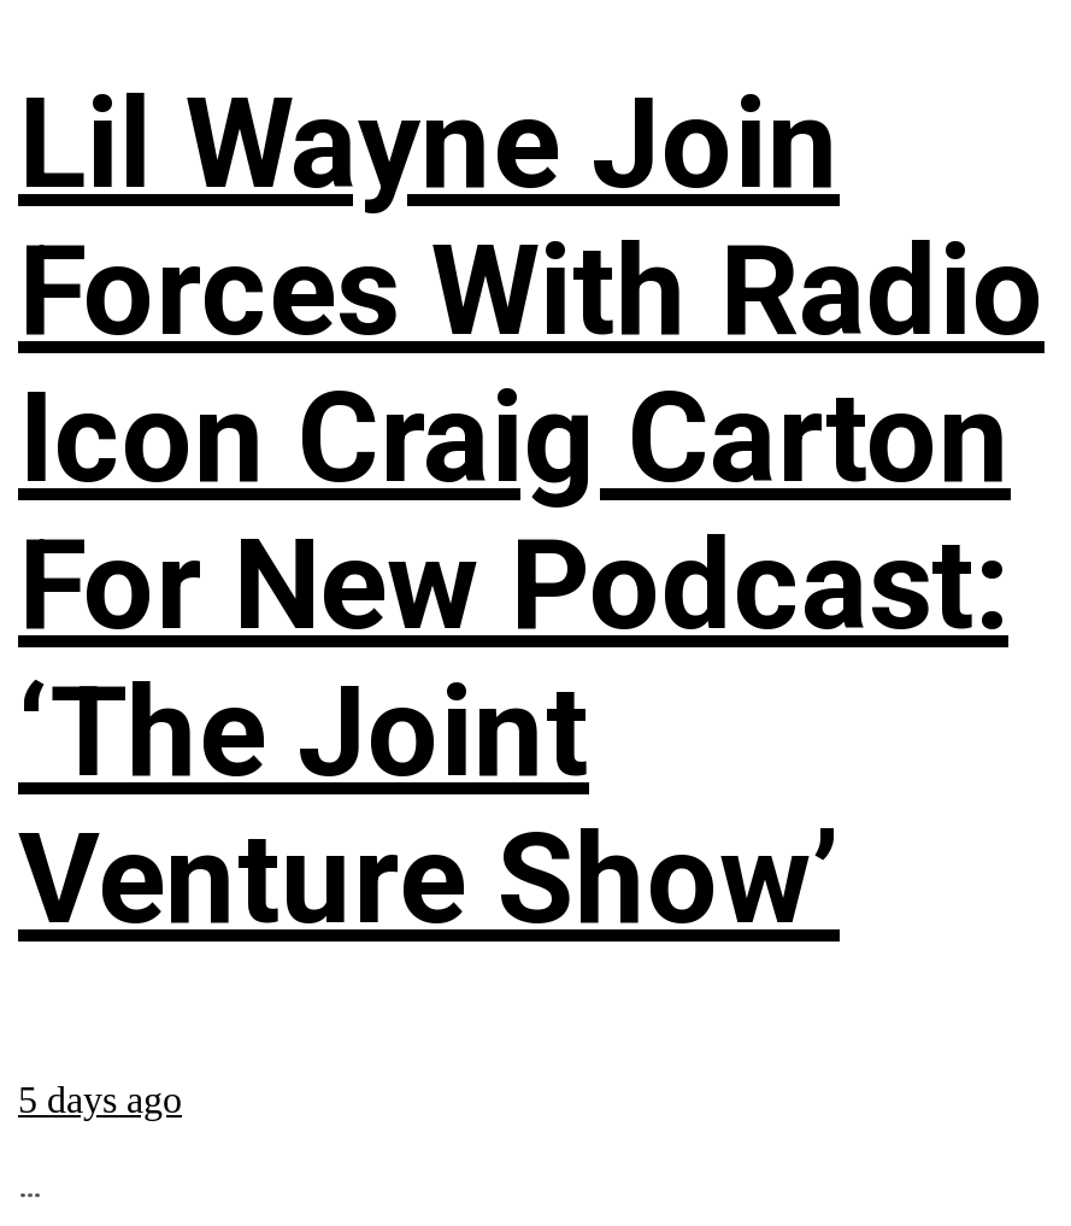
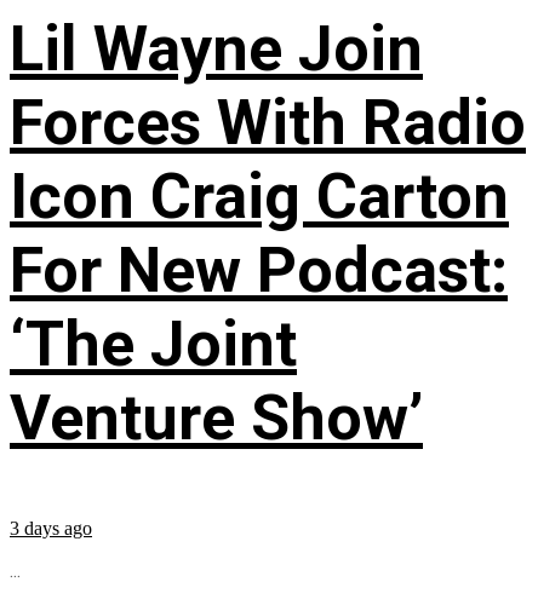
[18,1079,182,1120] 5 days ago -> [10,518,92,538] 3 days ago

